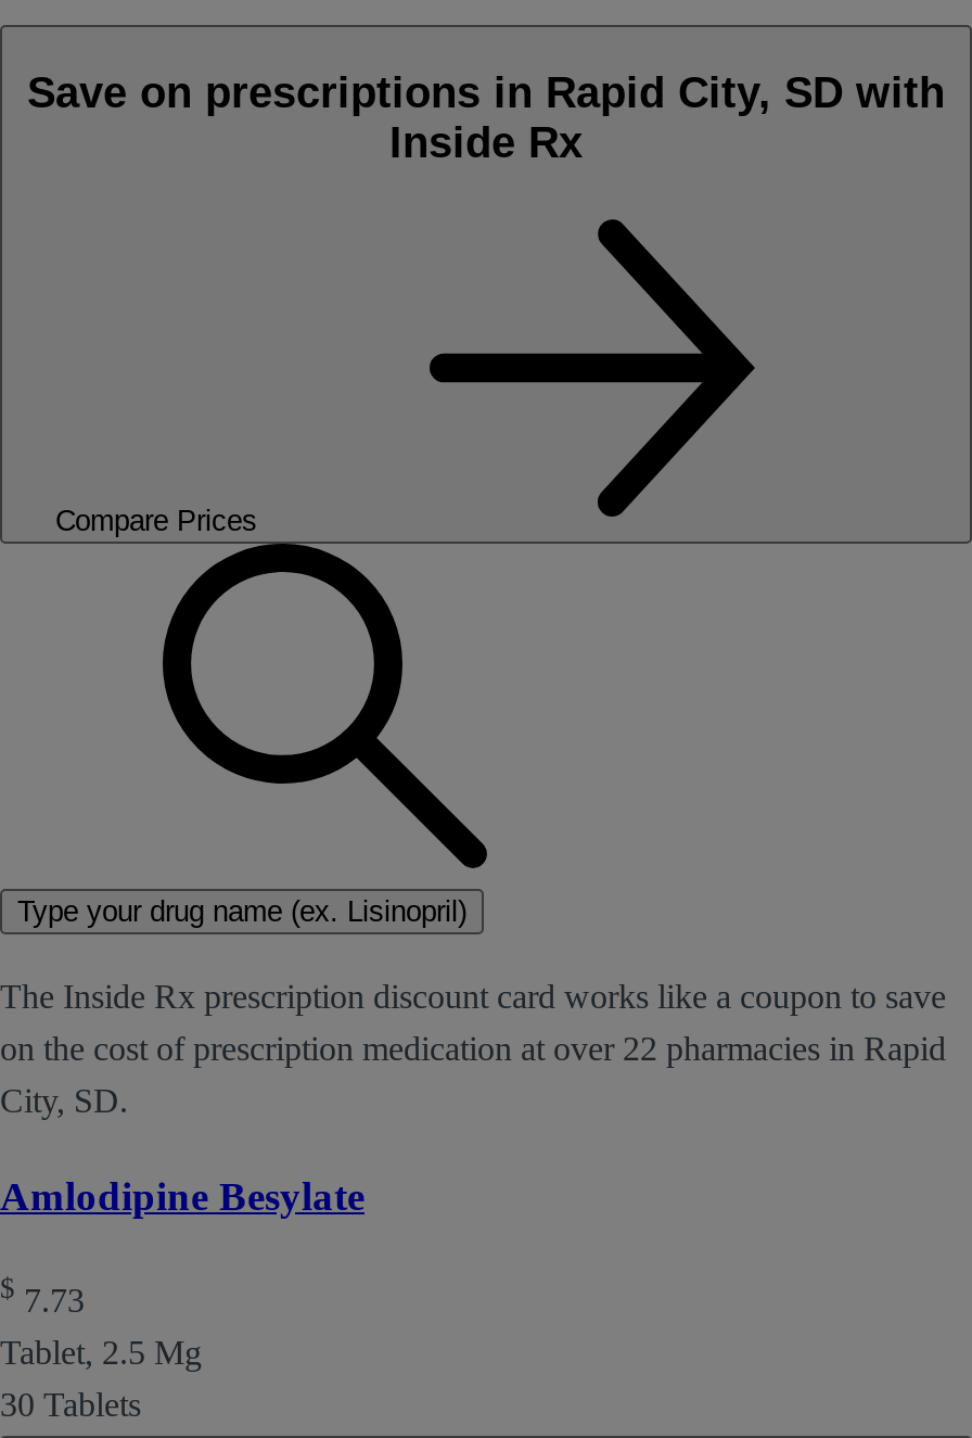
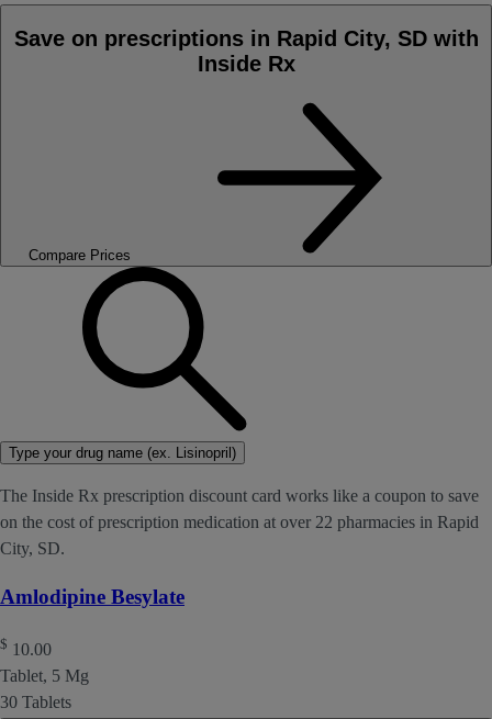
[0,1273,85,1319] $7.73 -> [0,636,52,659] $10.00
[0,1335,202,1372] Tablet, 2.5 Mg -> [0,667,89,685] Tablet, 5 Mg

